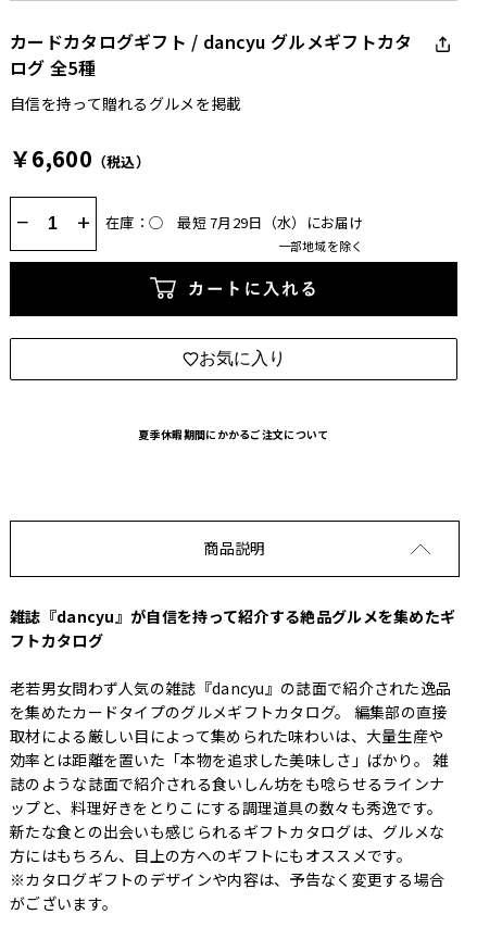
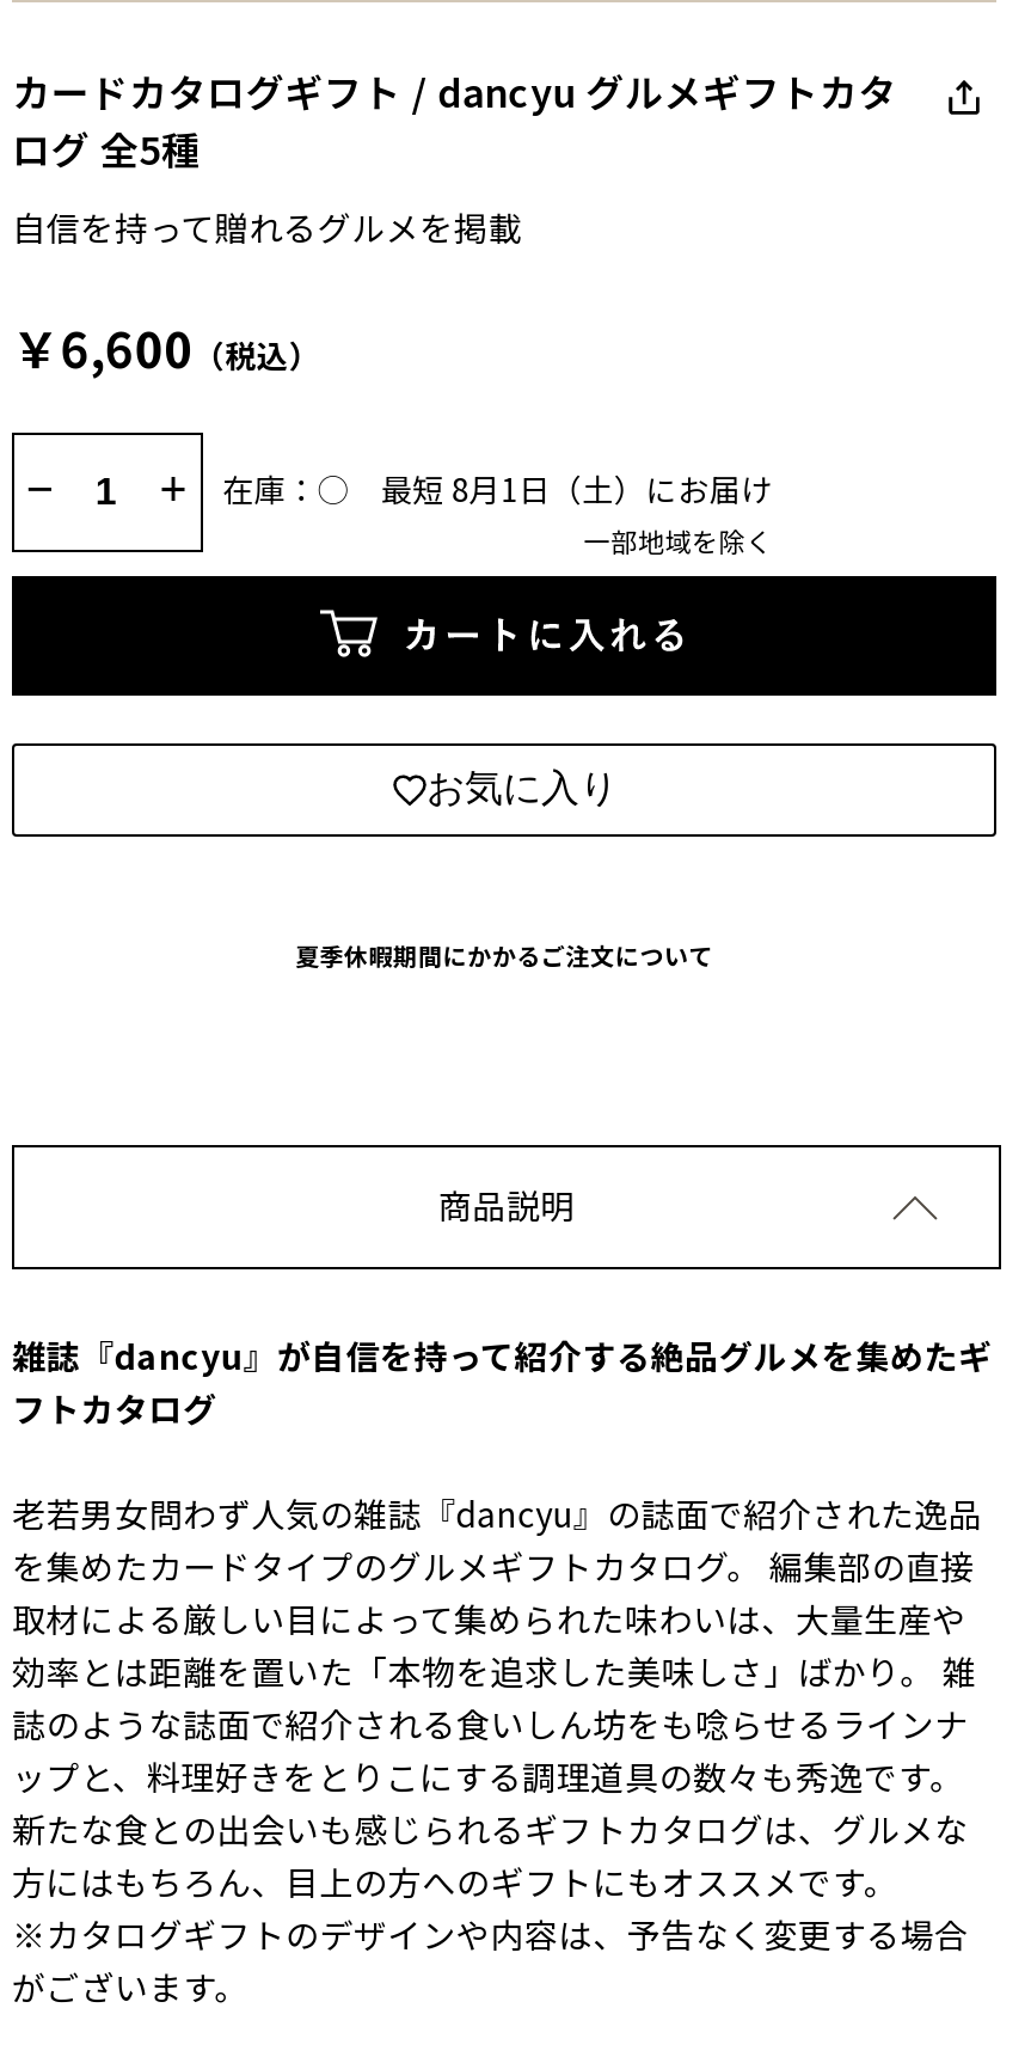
[177,212,364,232] 最短 7月29日（水）にお届け -> [380,465,773,511] 最短 8月1日（土）にお届け

